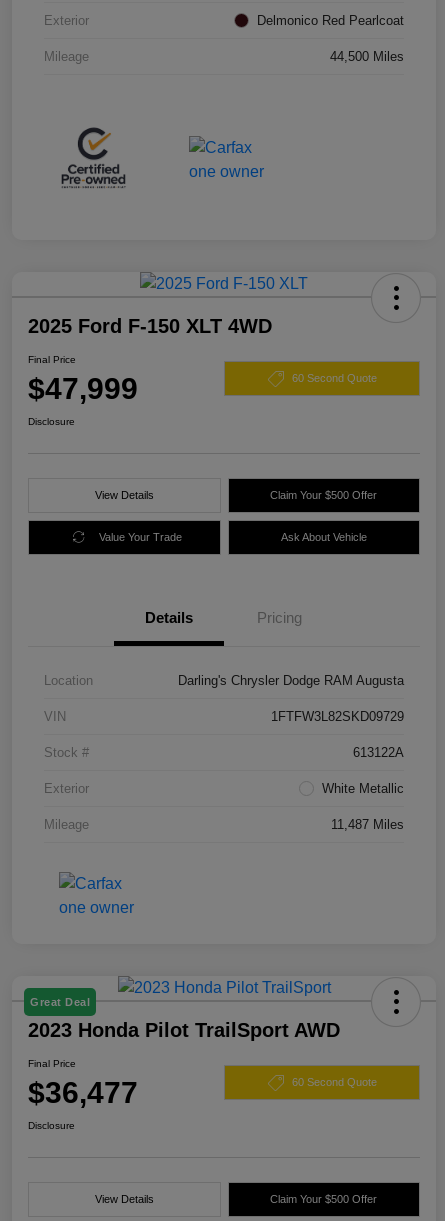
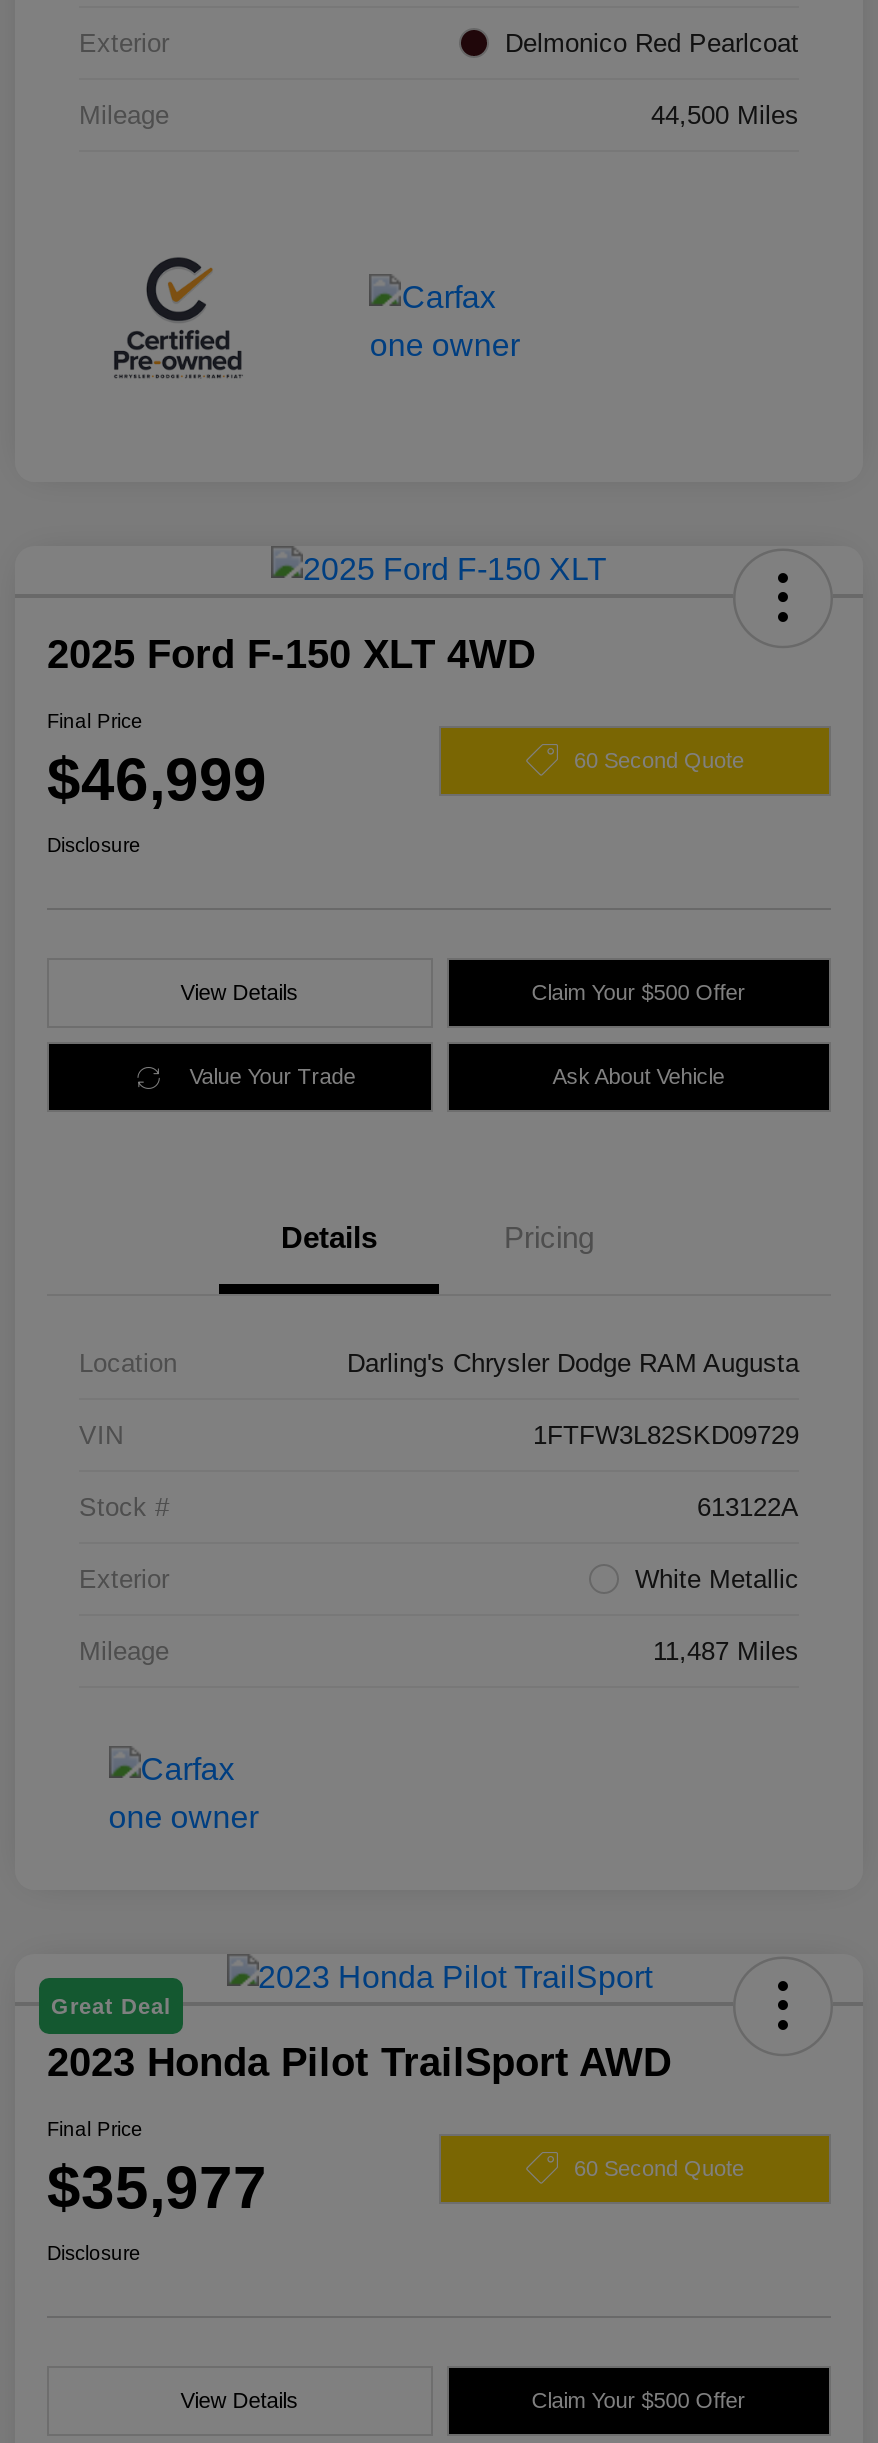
[28,372,138,405] $47,999 -> [47,746,267,812] $46,999
[28,1076,138,1109] $36,477 -> [47,2154,267,2220] $35,977

